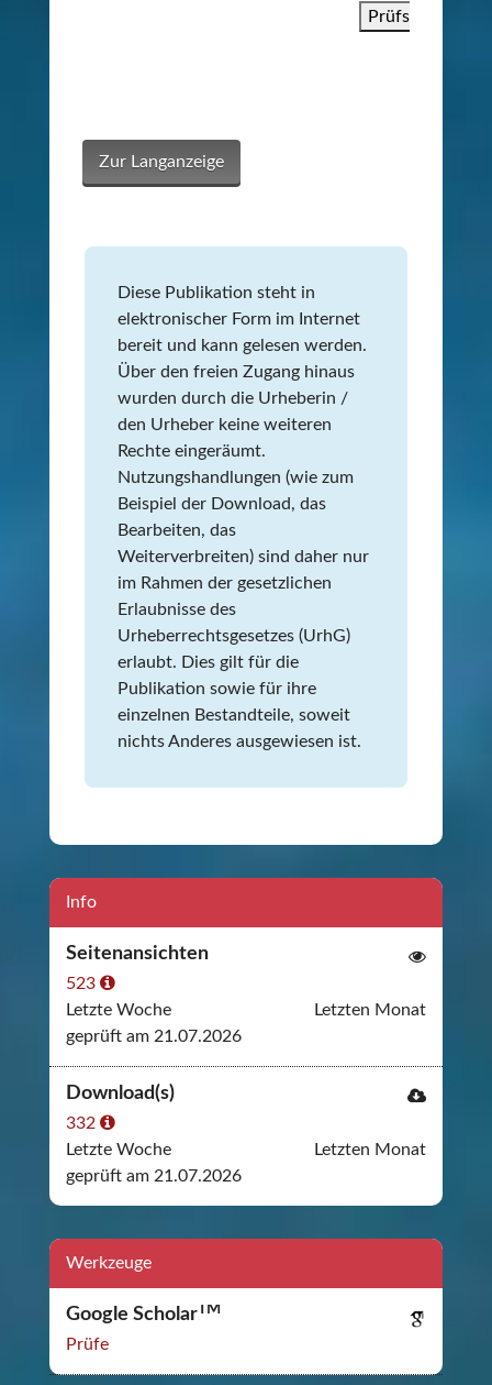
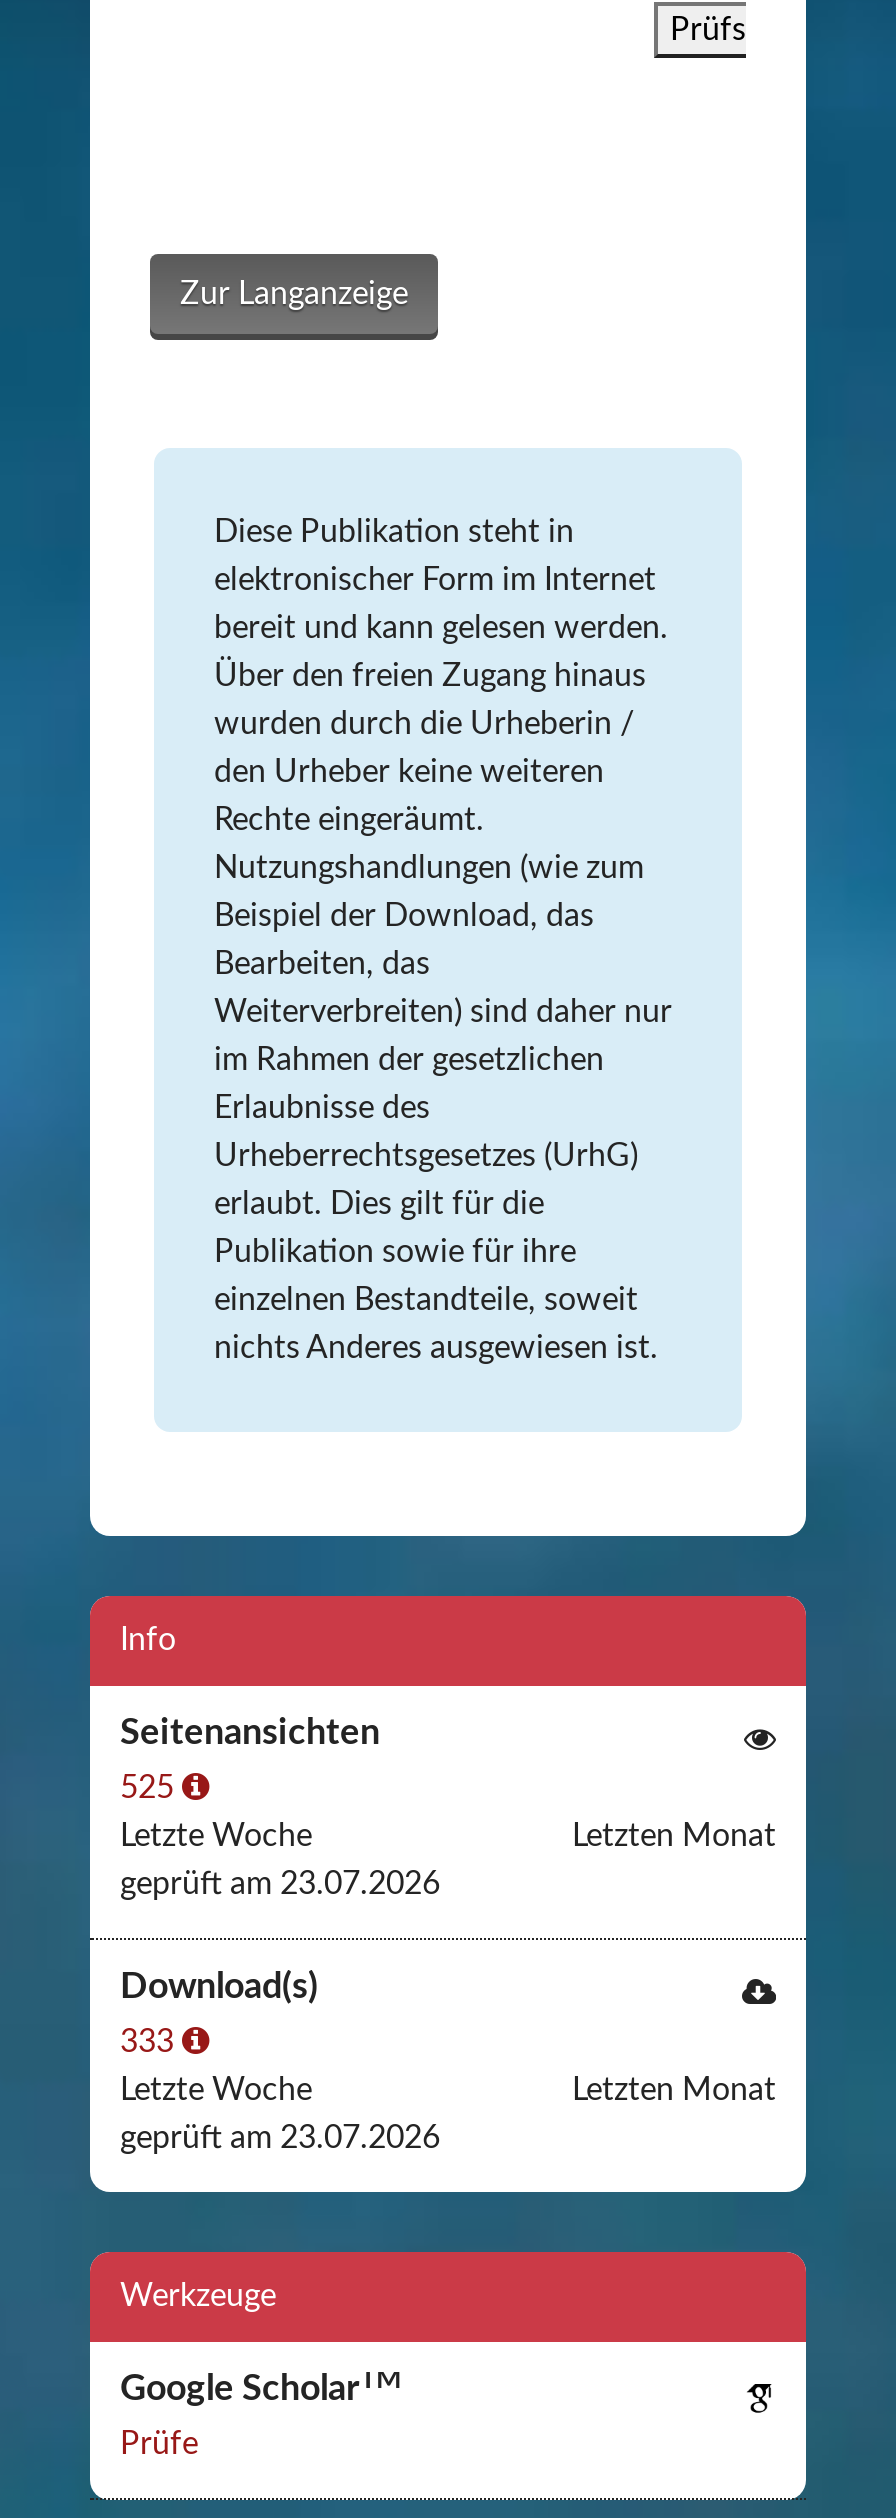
[66,975,100,993] 523 -> [120,1773,182,1805] 525
[66,1028,242,1046] geprüft am 21.07.2026 -> [120,1869,440,1901] geprüft am 23.07.2026
[66,1115,100,1133] 332 -> [120,2027,182,2059] 333
[66,1168,242,1185] geprüft am 21.07.2026 -> [120,2123,440,2155] geprüft am 23.07.2026

